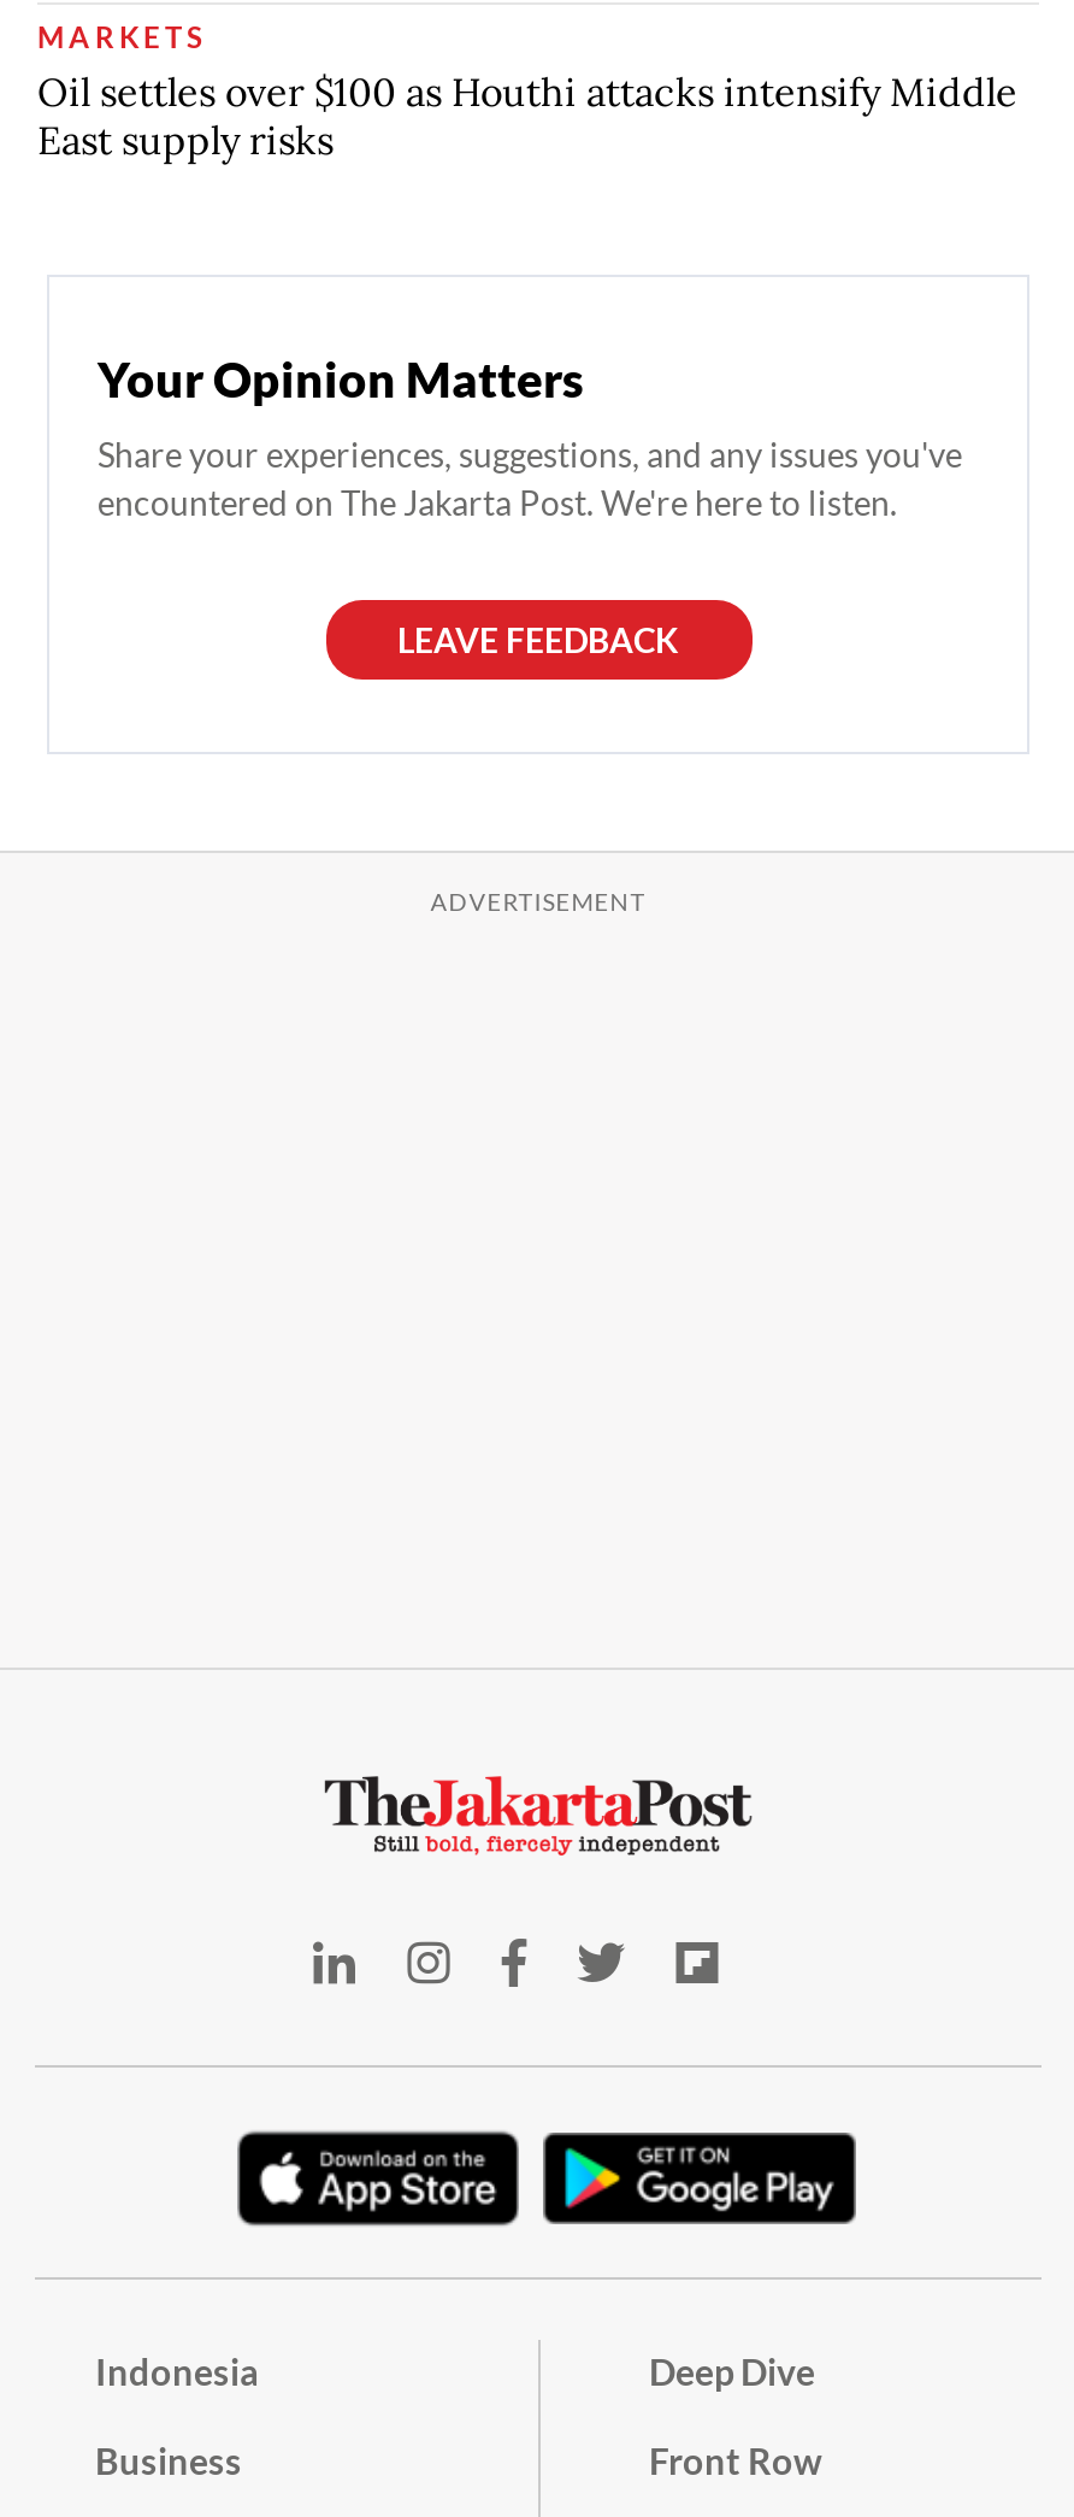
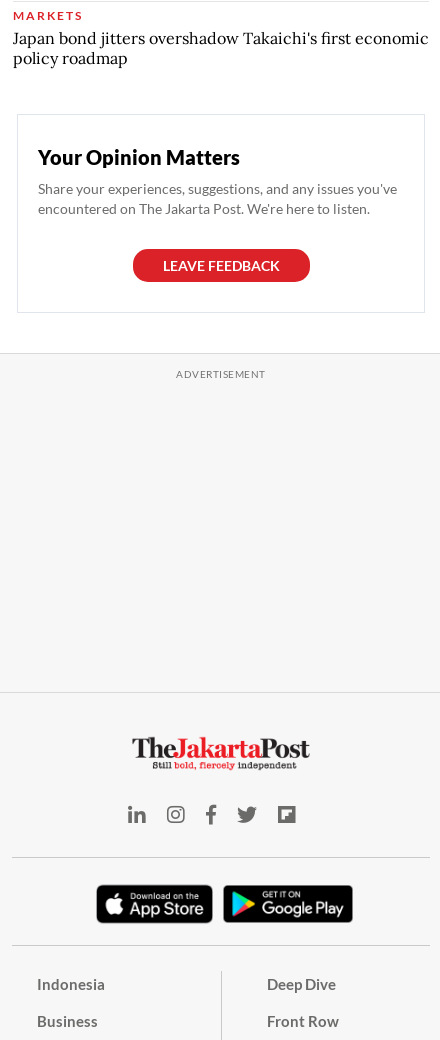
[37,68,1017,165] Oil settles over $100 as Houthi attacks intensify Middle | East supply risks -> [13,28,429,68] Japan bond jitters overshadow Takaichi's first economic | policy roadmap

